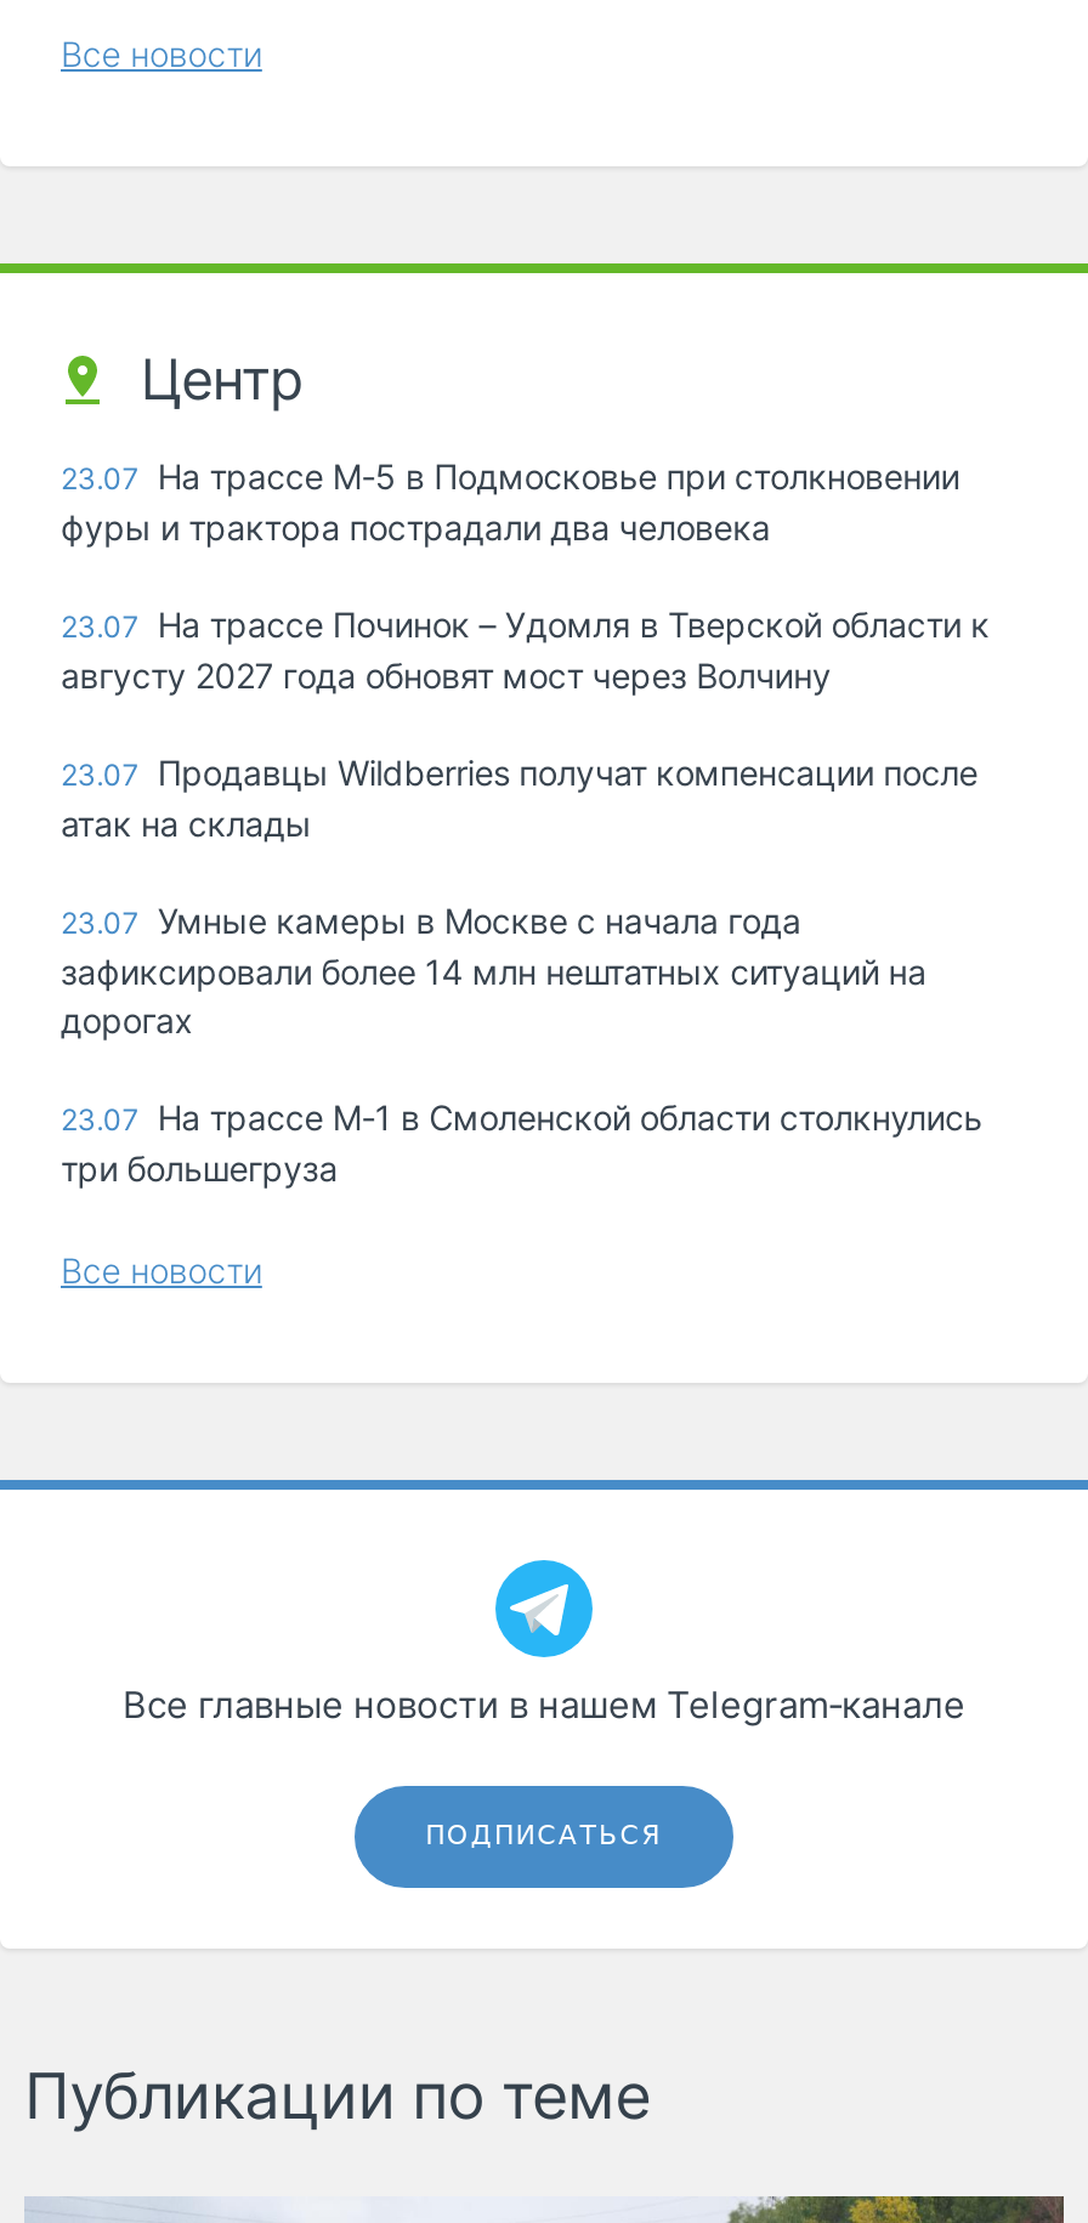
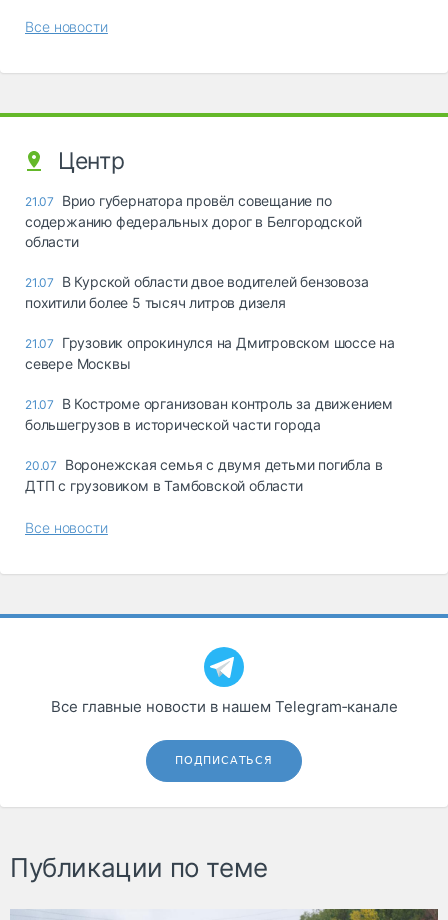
[61,456,959,548] 23.07 На трассе М-5 в Подмосковье при столкновении | фуры и трактора пострадали два человека -> [25,192,361,250] 21.07 Врио губернатора провёл совещание по | содержанию федеральных дорог в Белгородской | области
[61,604,989,696] 23.07 На трассе Починок – Удомля в Тверской области к | августу 2027 года обновят мост через Волчину -> [25,273,368,311] 21.07 В Курской области двое водителей бензовоза | похитили более 5 тысяч литров дизеля
[61,752,978,844] 23.07 Продавцы Wildberries получат компенсации после | атак на склады -> [25,334,395,372] 21.07 Грузовик опрокинулся на Дмитровском шоссе на | севере Москвы
[61,900,926,1041] 23.07 Умные камеры в Москве с начала года | зафиксировали более 14 млн нештатных ситуаций на | дорогах -> [25,395,393,433] 21.07 В Костроме организован контроль за движением | большегрузов в исторической части города
[61,1097,983,1189] 23.07 На трассе М-1 в Смоленской области столкнулись | три большегруза -> [25,456,382,494] 20.07 Воронежская семья с двумя детьми погибла в | ДТП с грузовиком в Тамбовской области

